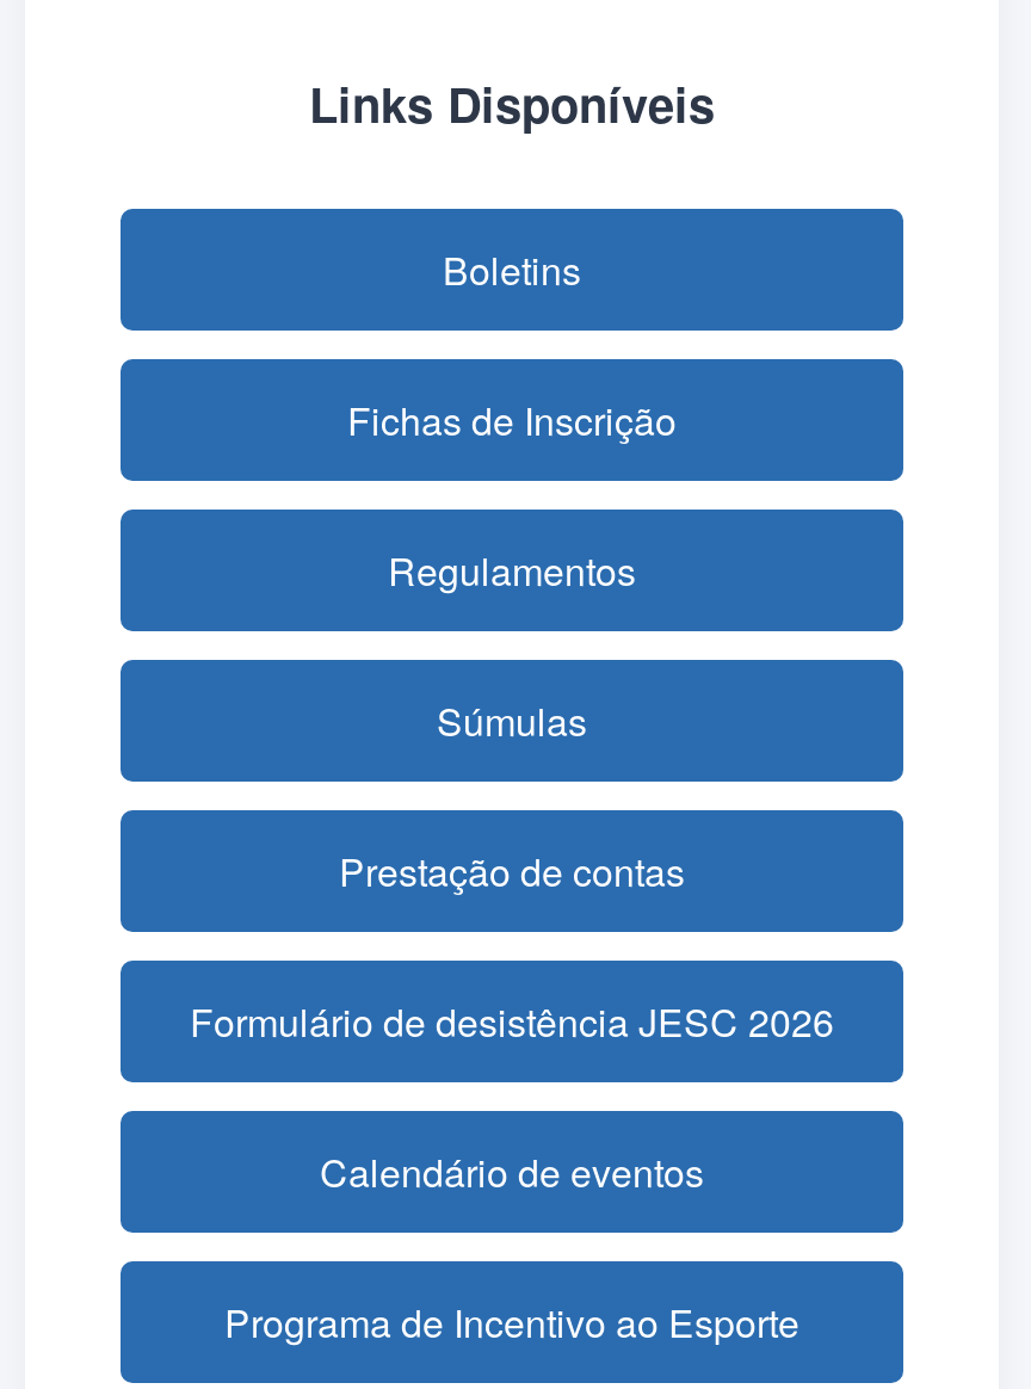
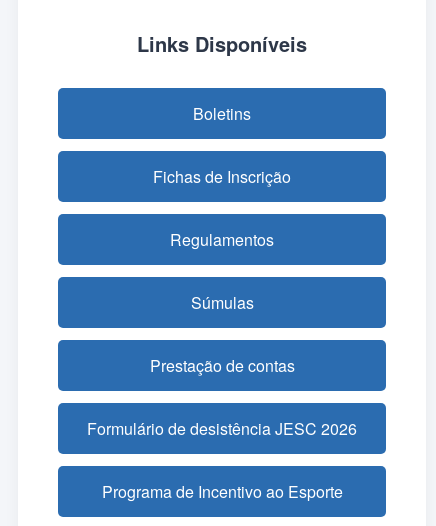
[320,1144,704,1199] Calendário de eventos -> none

